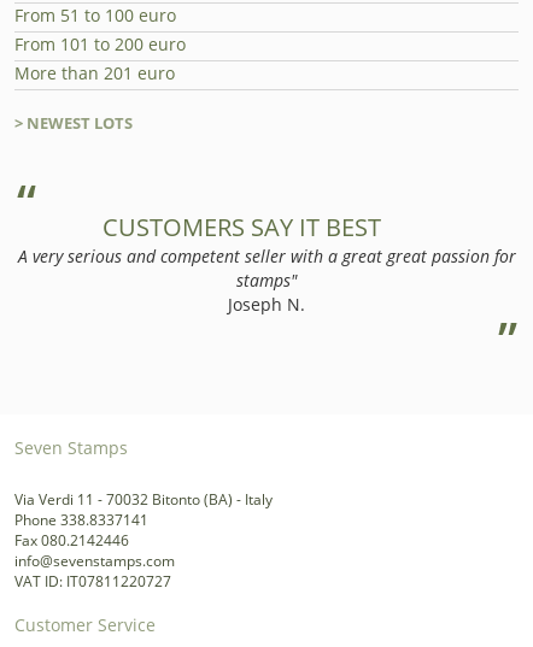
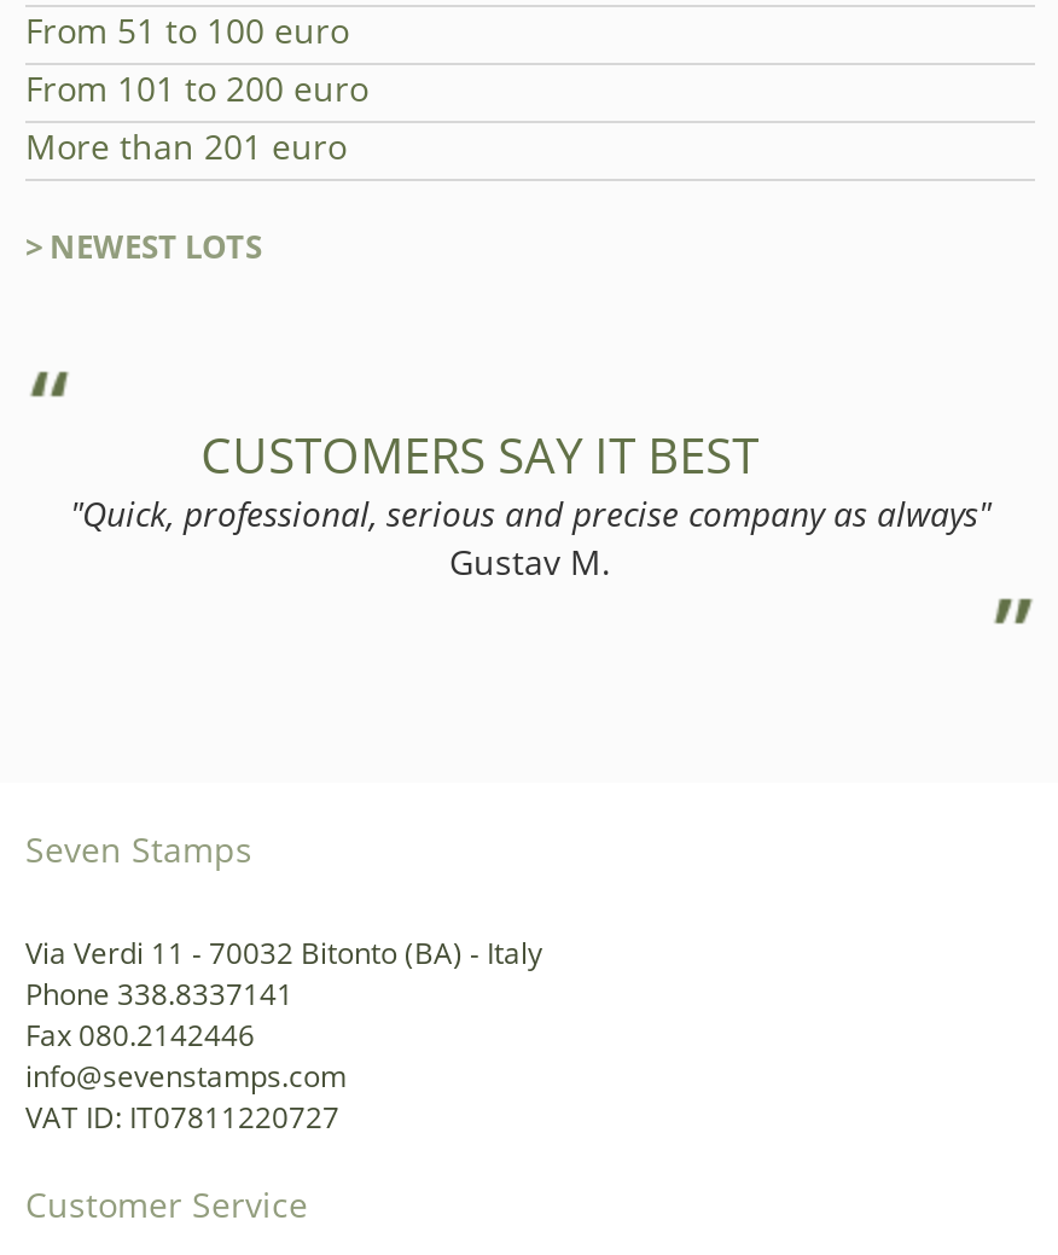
[17,245,516,316] A very serious and competent seller with a great great passion for | stamps" | Joseph N. -> [70,490,990,585] "Quick, professional, serious and precise company as always" | Gustav M.

